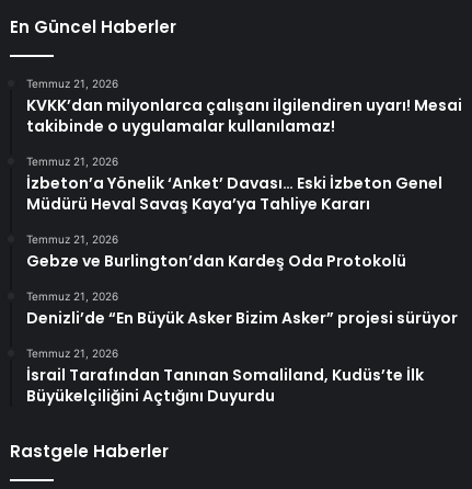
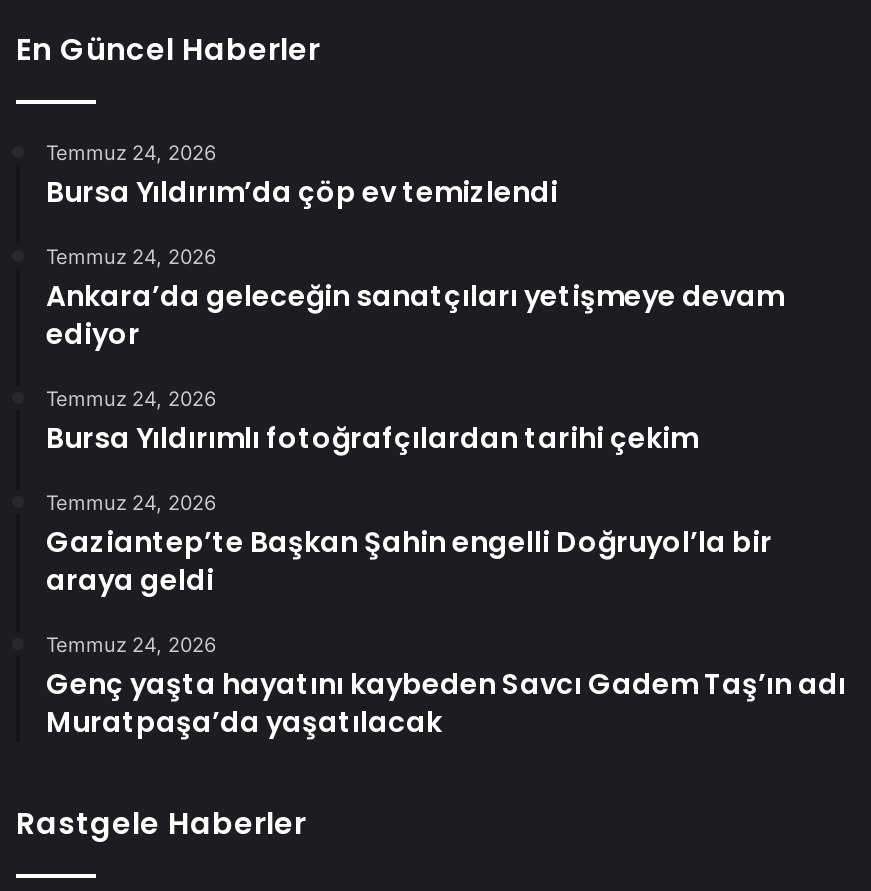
[26,76,462,137] Temmuz 21, 2026 | KVKK’dan milyonlarca çalışanı ilgilendiren uyarı! Mesai | takibinde o uygulamalar kullanılamaz! -> [46,139,558,211] Temmuz 24, 2026 | Bursa Yıldırım’da çöp ev temizlendi
[26,154,442,214] Temmuz 21, 2026 | İzbeton’a Yönelik ‘Anket’ Davası… Eski İzbeton Genel | Müdürü Heval Savaş Kaya’ya Tahliye Kararı -> [46,243,784,353] Temmuz 24, 2026 | Ankara’da geleceğin sanatçıları yetişmeye devam | ediyor
[26,232,406,271] Temmuz 21, 2026 | Gebze ve Burlington’dan Kardeş Oda Protokolü -> [46,385,698,457] Temmuz 24, 2026 | Bursa Yıldırımlı fotoğrafçılardan tarihi çekim
[26,289,458,328] Temmuz 21, 2026 | Denizli’de “En Büyük Asker Bizim Asker” projesi sürüyor -> [46,489,772,599] Temmuz 24, 2026 | Gaziantep’te Başkan Şahin engelli Doğruyol’la bir | araya geldi
[26,346,424,406] Temmuz 21, 2026 | İsrail Tarafından Tanınan Somaliland, Kudüs’te İlk | Büyükelçiliğini Açtığını Duyurdu -> [46,631,846,741] Temmuz 24, 2026 | Genç yaşta hayatını kaybeden Savcı Gadem Taş’ın adı | Muratpaşa’da yaşatılacak

